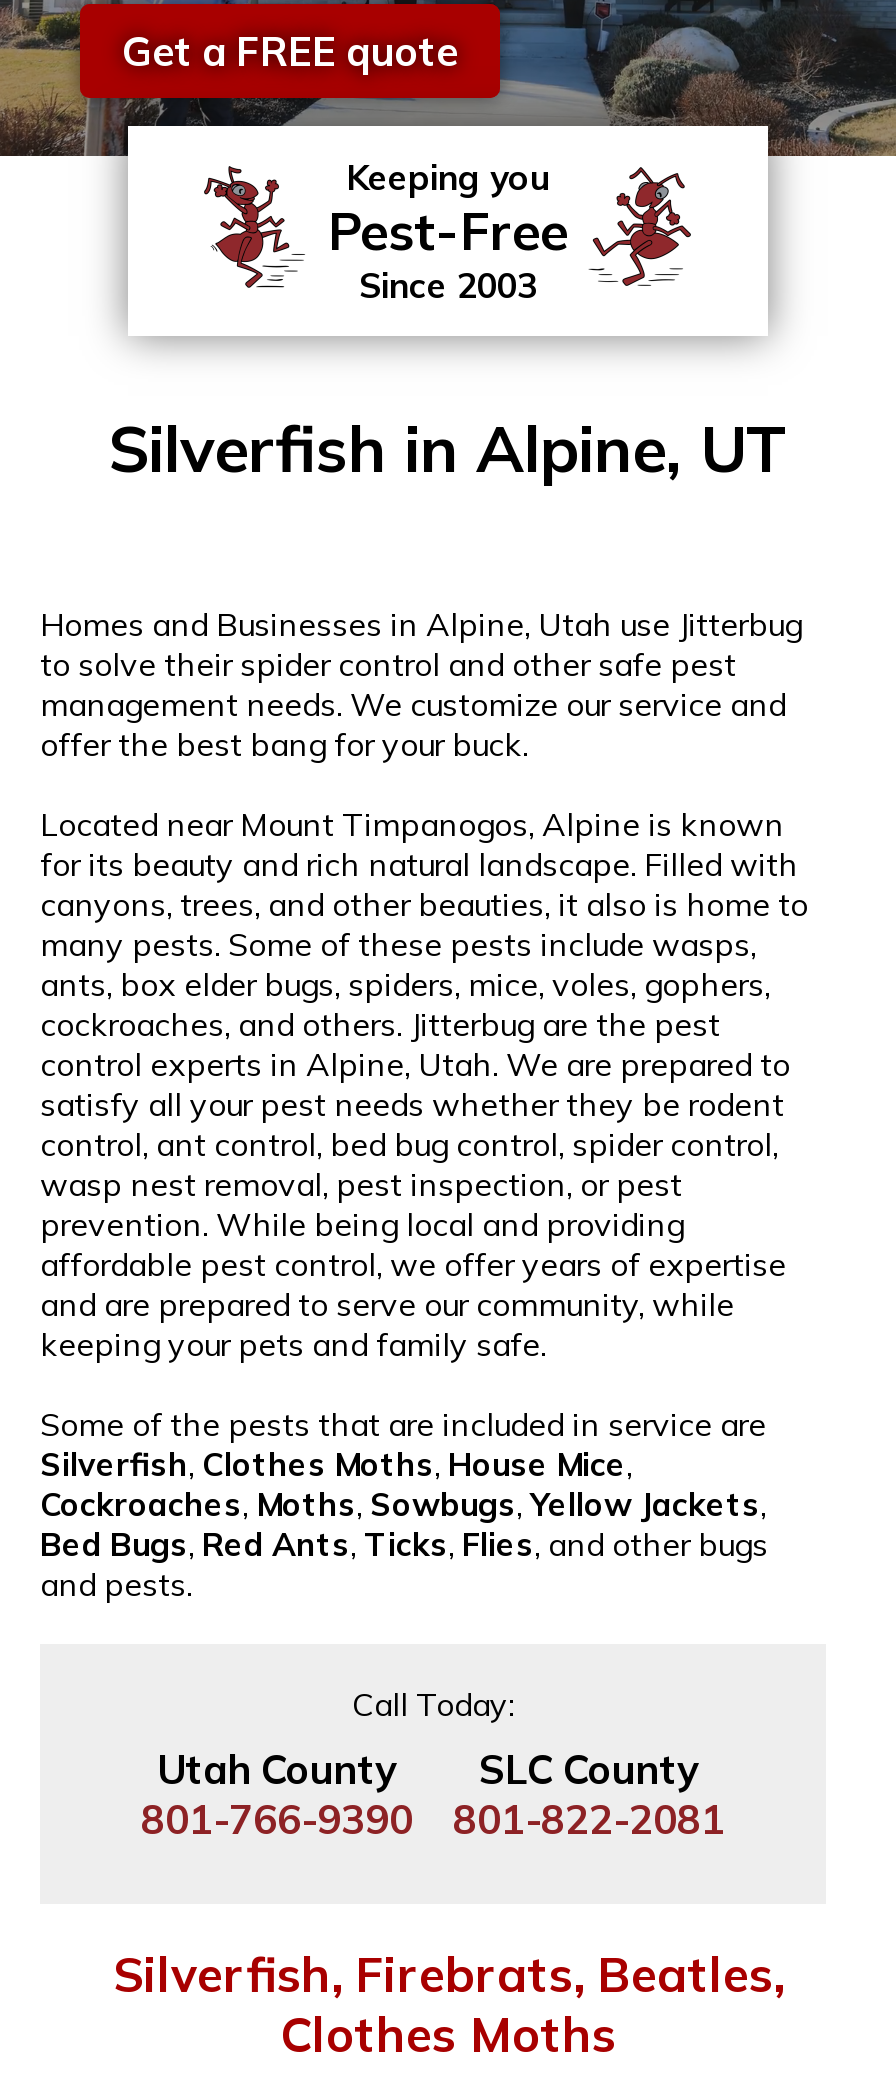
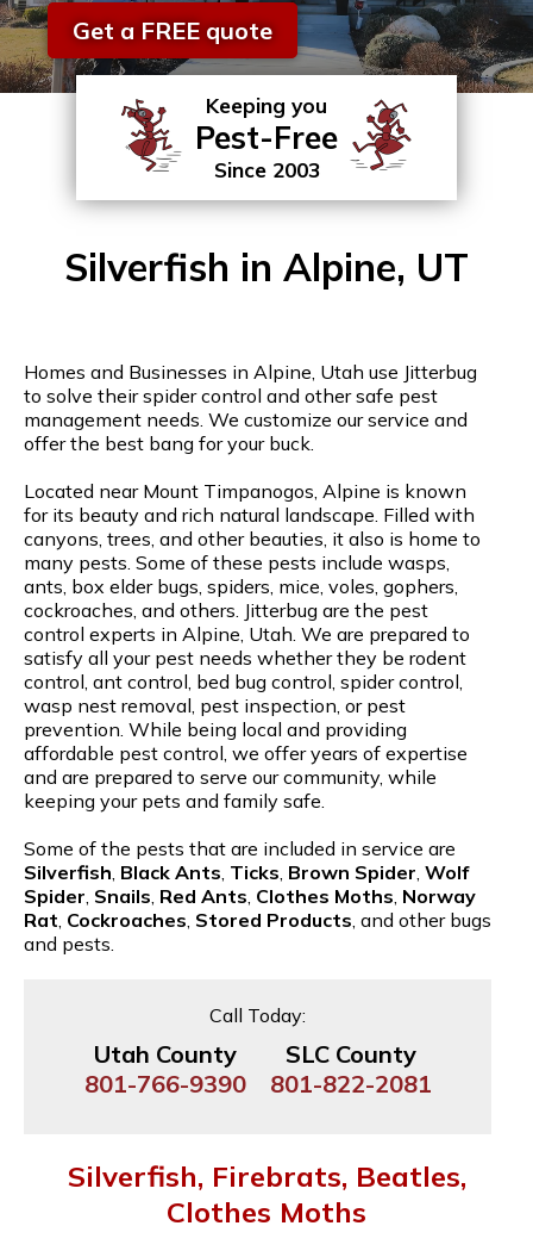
[40,1444,768,1564] Silverfish, Clothes Moths, House Mice, | Cockroaches, Moths, Sowbugs, Yellow Jackets, | Bed Bugs, Red Ants, Ticks, Flies, and other bugs -> [24,860,491,932] Silverfish, Black Ants, Ticks, Brown Spider, Wolf | Spider, Snails, Red Ants, Clothes Moths, Norway | Rat, Cockroaches, Stored Products, and other bugs

